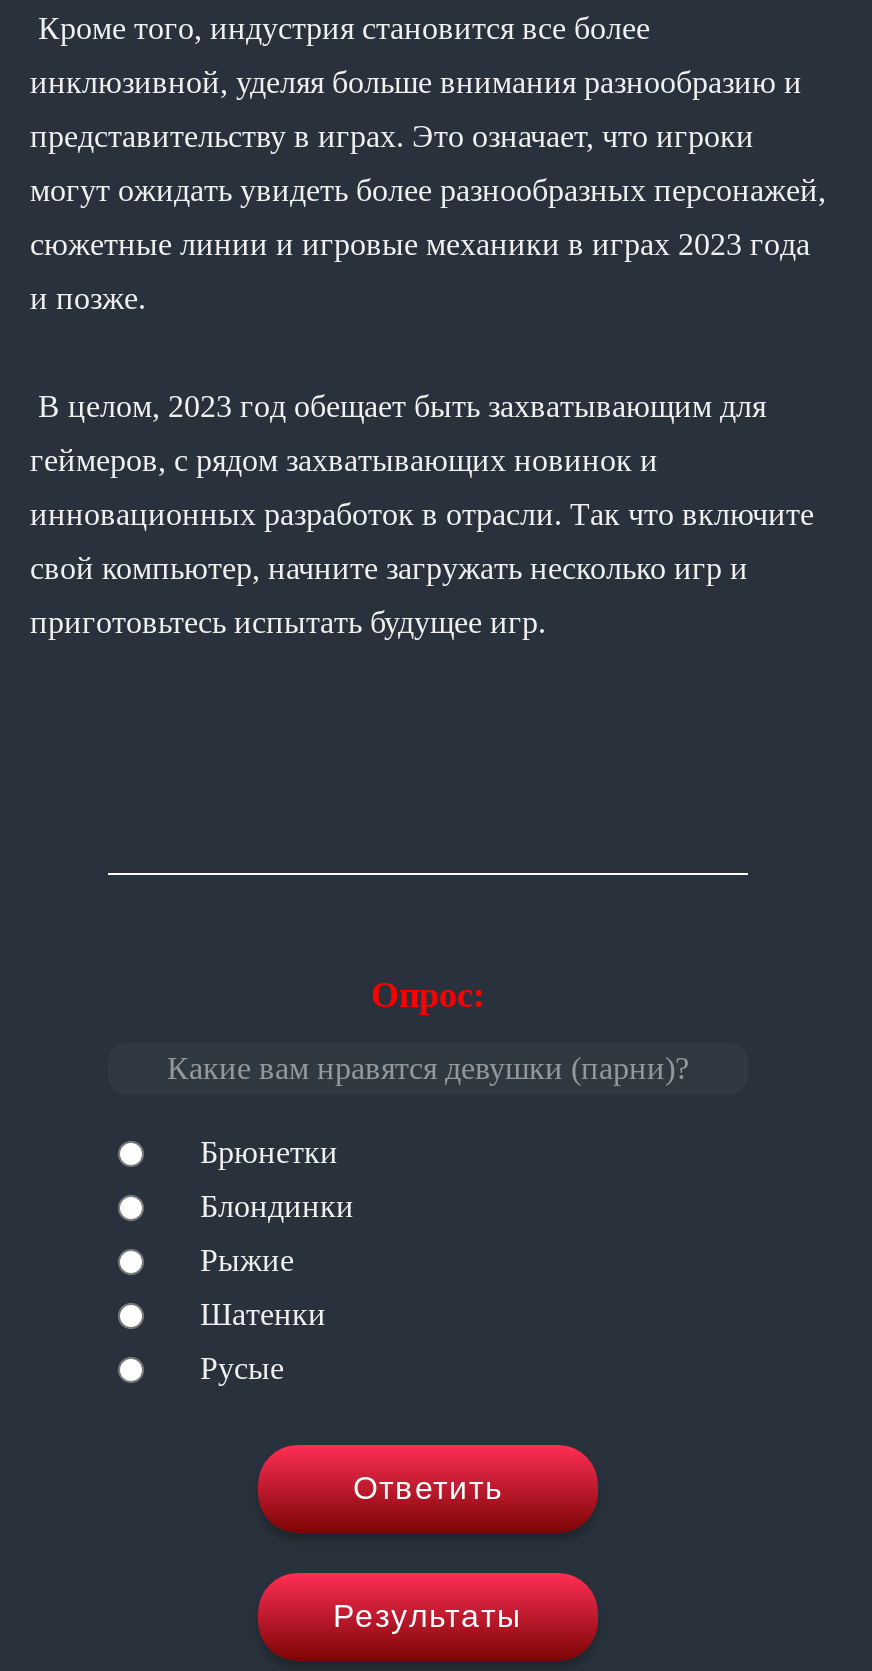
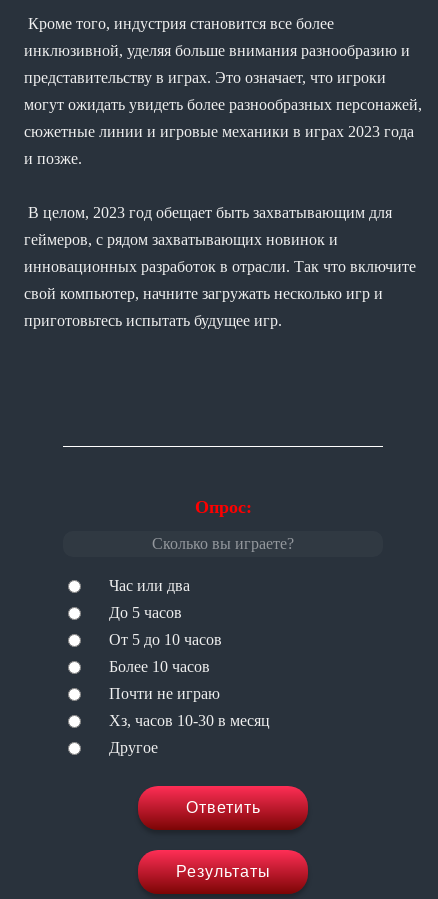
[167,1050,689,1384] Какие вам нравятся девушки (парни)? | Брюнетки | Блондинки | Рыжие | Шатенки | Русые -> [109,535,294,756] Сколько вы играете? | Час или два | До 5 часов | От 5 до 10 часов | Более 10 часов | Почти не играю | Хз, часов 10-30 в месяц | Другое

